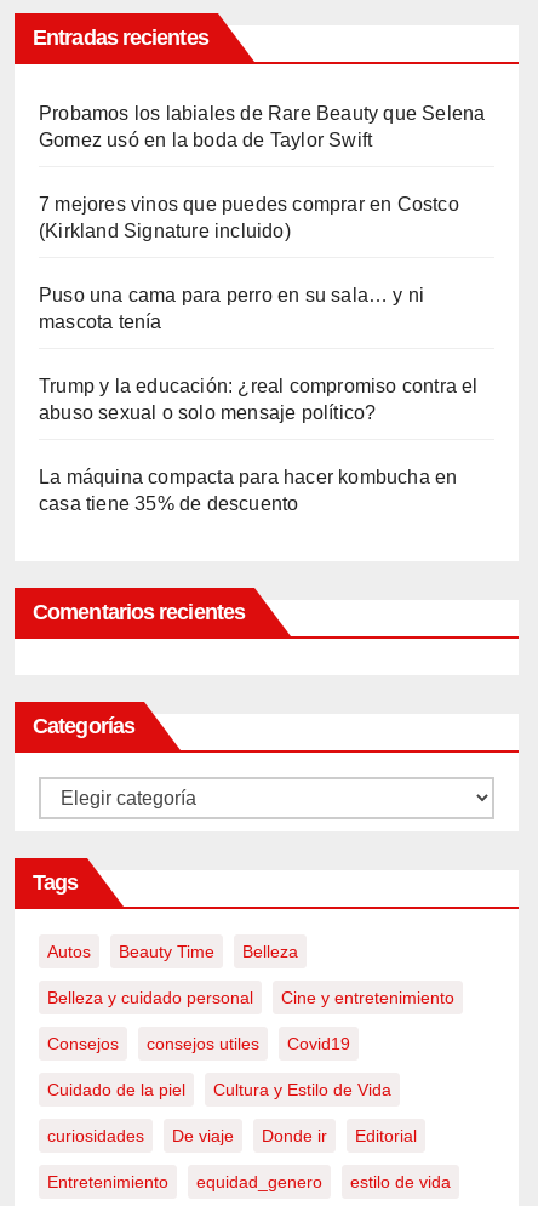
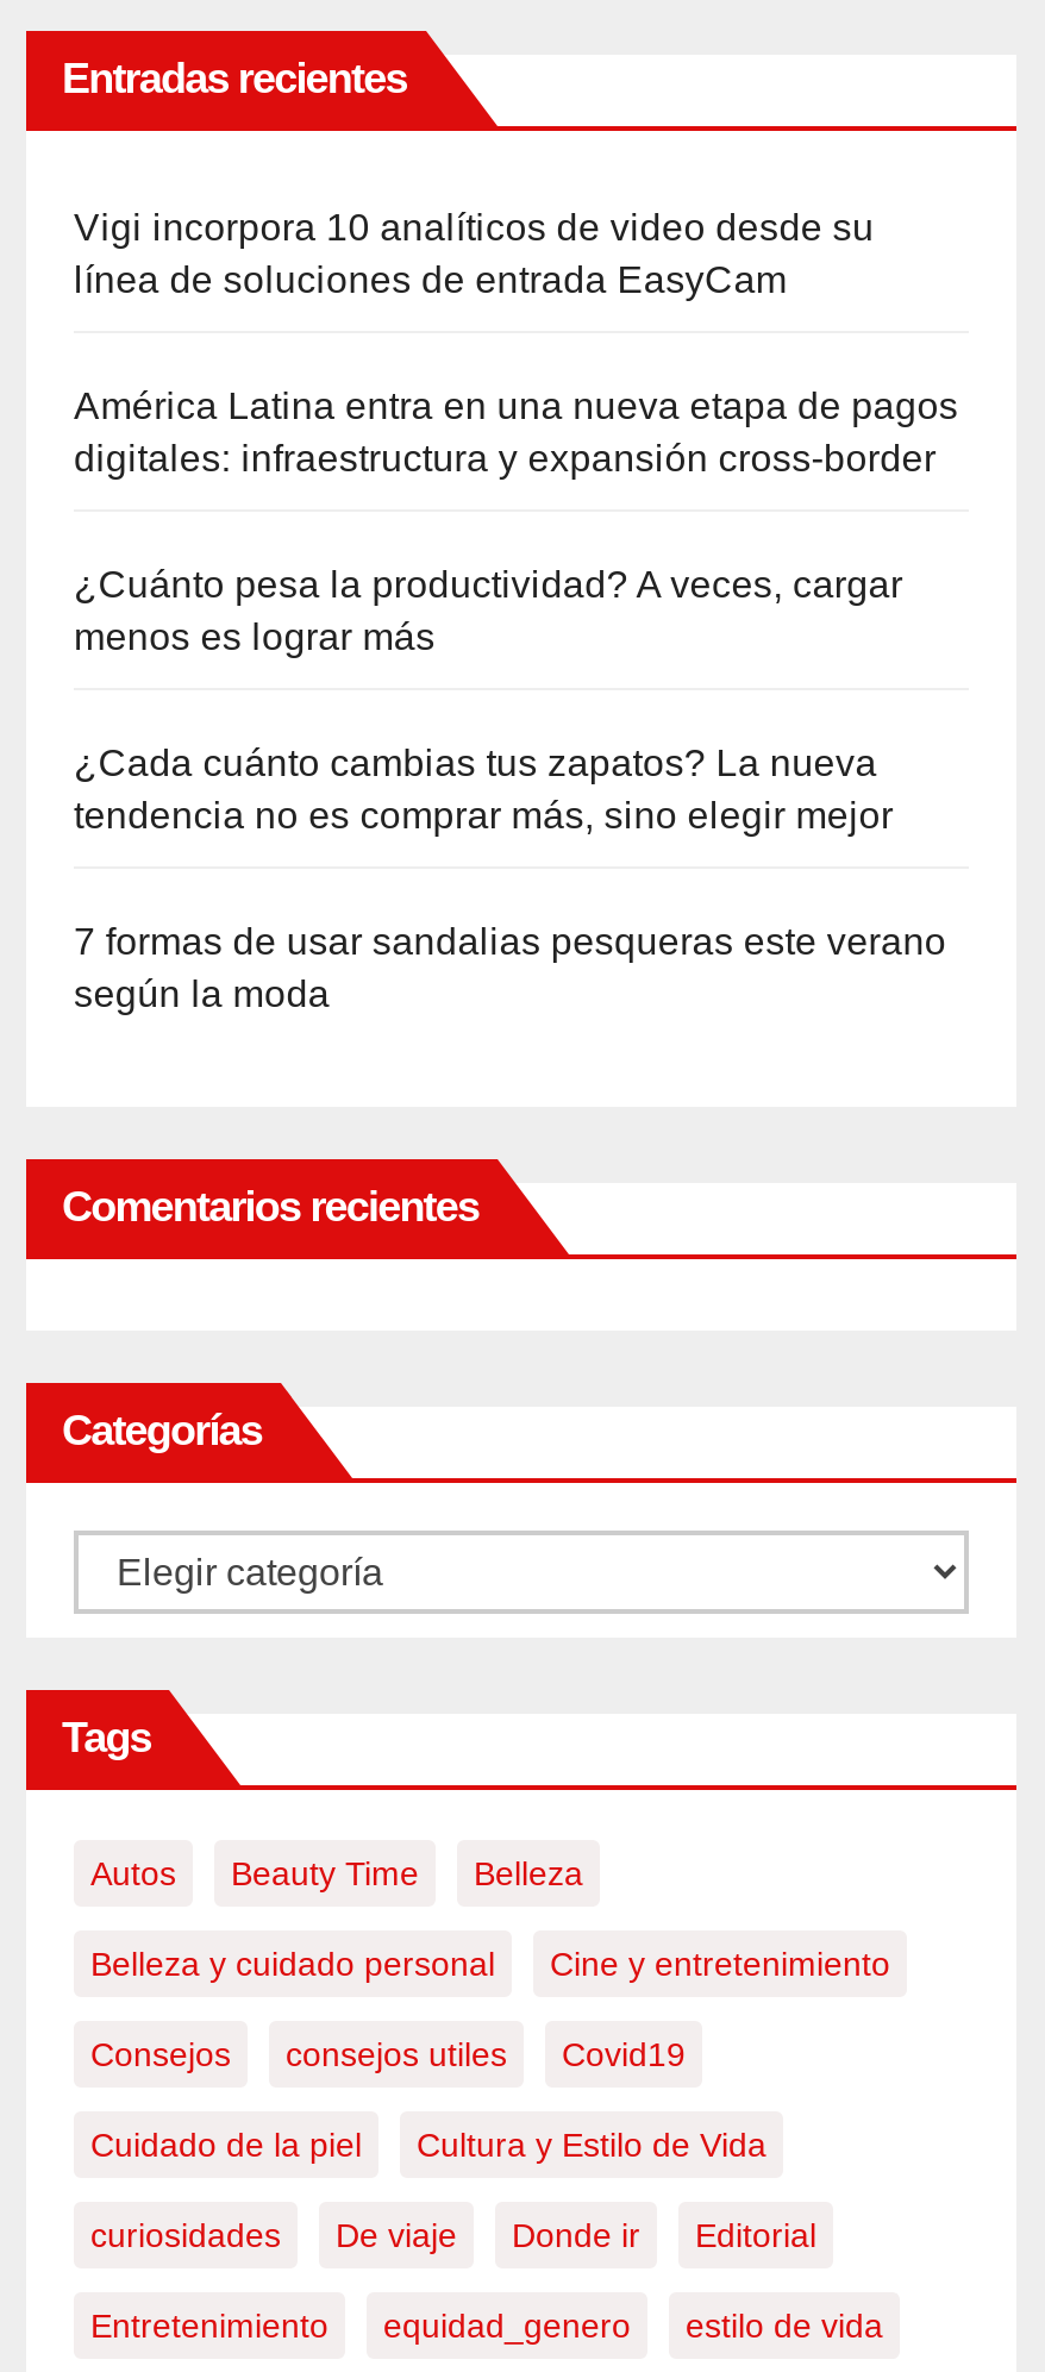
[39,103,485,150] Probamos los labiales de Rare Beauty que Selena | Gomez usó en la boda de Taylor Swift -> [74,206,874,299] Vigi incorpora 10 analíticos de video desde su | línea de soluciones de entrada EasyCam
[39,194,459,241] 7 mejores vinos que puedes comprar en Costco | (Kirkland Signature incluido) -> [74,385,958,478] América Latina entra en una nueva etapa de pagos | digitales: infraestructura y expansión cross-border
[39,284,424,332] Puso una cama para perro en su sala… y ni | mascota tenía -> [74,563,903,656] ¿Cuánto pesa la productividad? A veces, cargar | menos es lograr más
[39,375,478,423] Trump y la educación: ¿real compromiso contra el | abuso sexual o solo mensaje político? -> [74,742,893,835] ¿Cada cuánto cambias tus zapatos? La nueva | tendencia no es comprar más, sino elegir mejor
[39,466,457,514] La máquina compacta para hacer kombucha en | casa tiene 35% de descuento -> [74,920,946,1013] 7 formas de usar sandalias pesqueras este verano | según la moda

